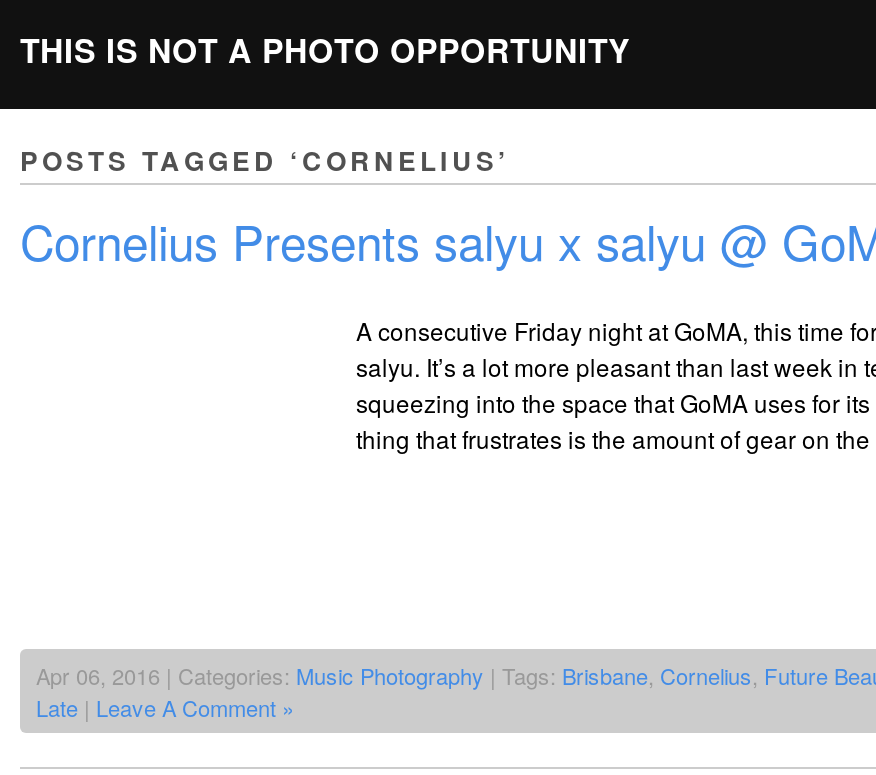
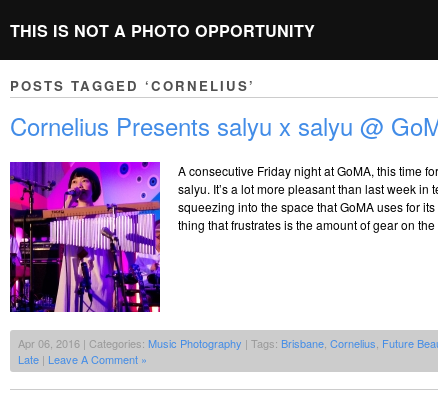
none -> [9,161,161,313] [image]

